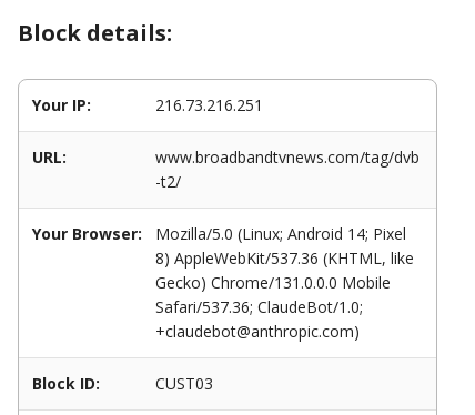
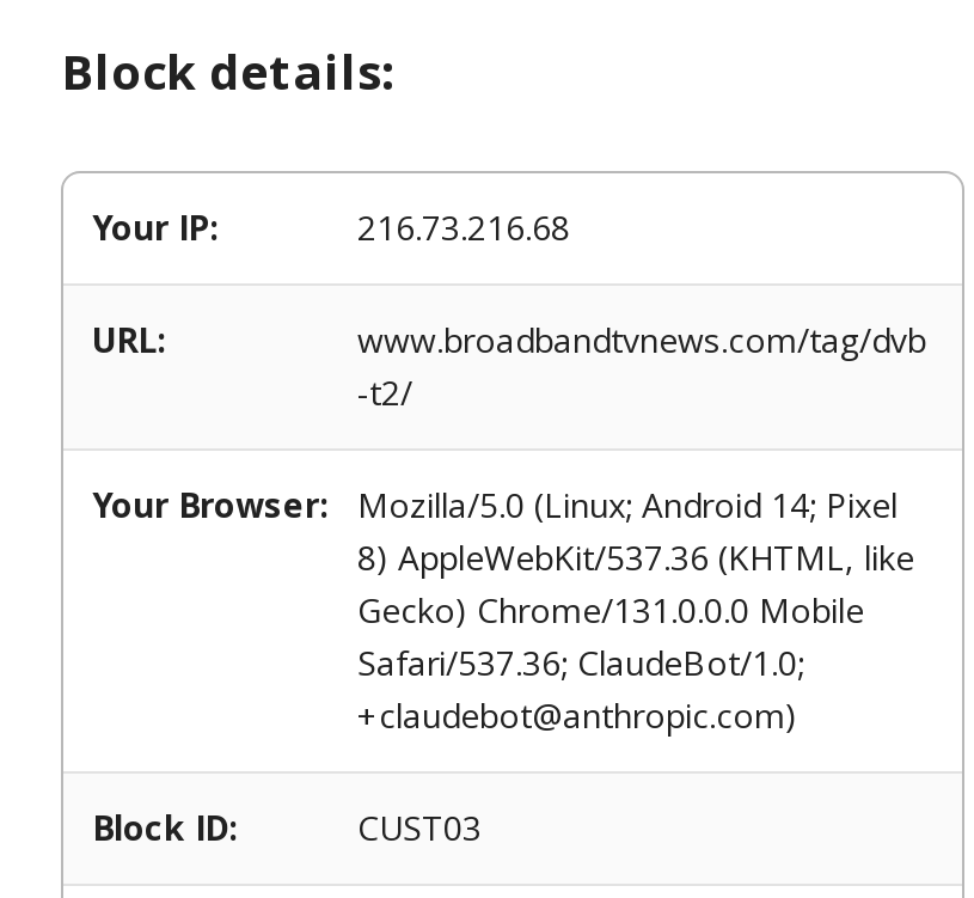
[155,94,263,115] 216.73.216.251 -> [357,204,570,250] 216.73.216.68

